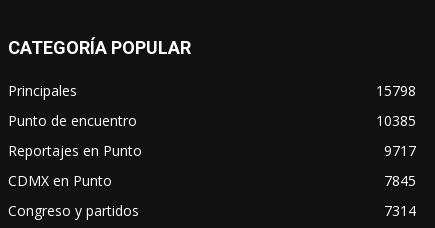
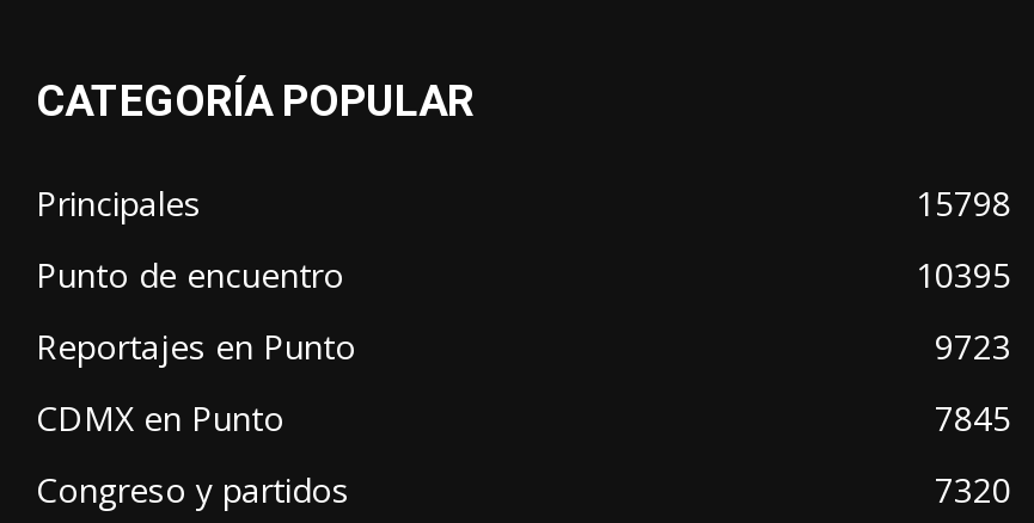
[376,111,416,130] 10385 -> [916,251,1011,296] 10395
[384,141,416,160] 9717 -> [935,322,1011,368] 9723
[384,201,416,220] 7314 -> [935,466,1011,511] 7320

